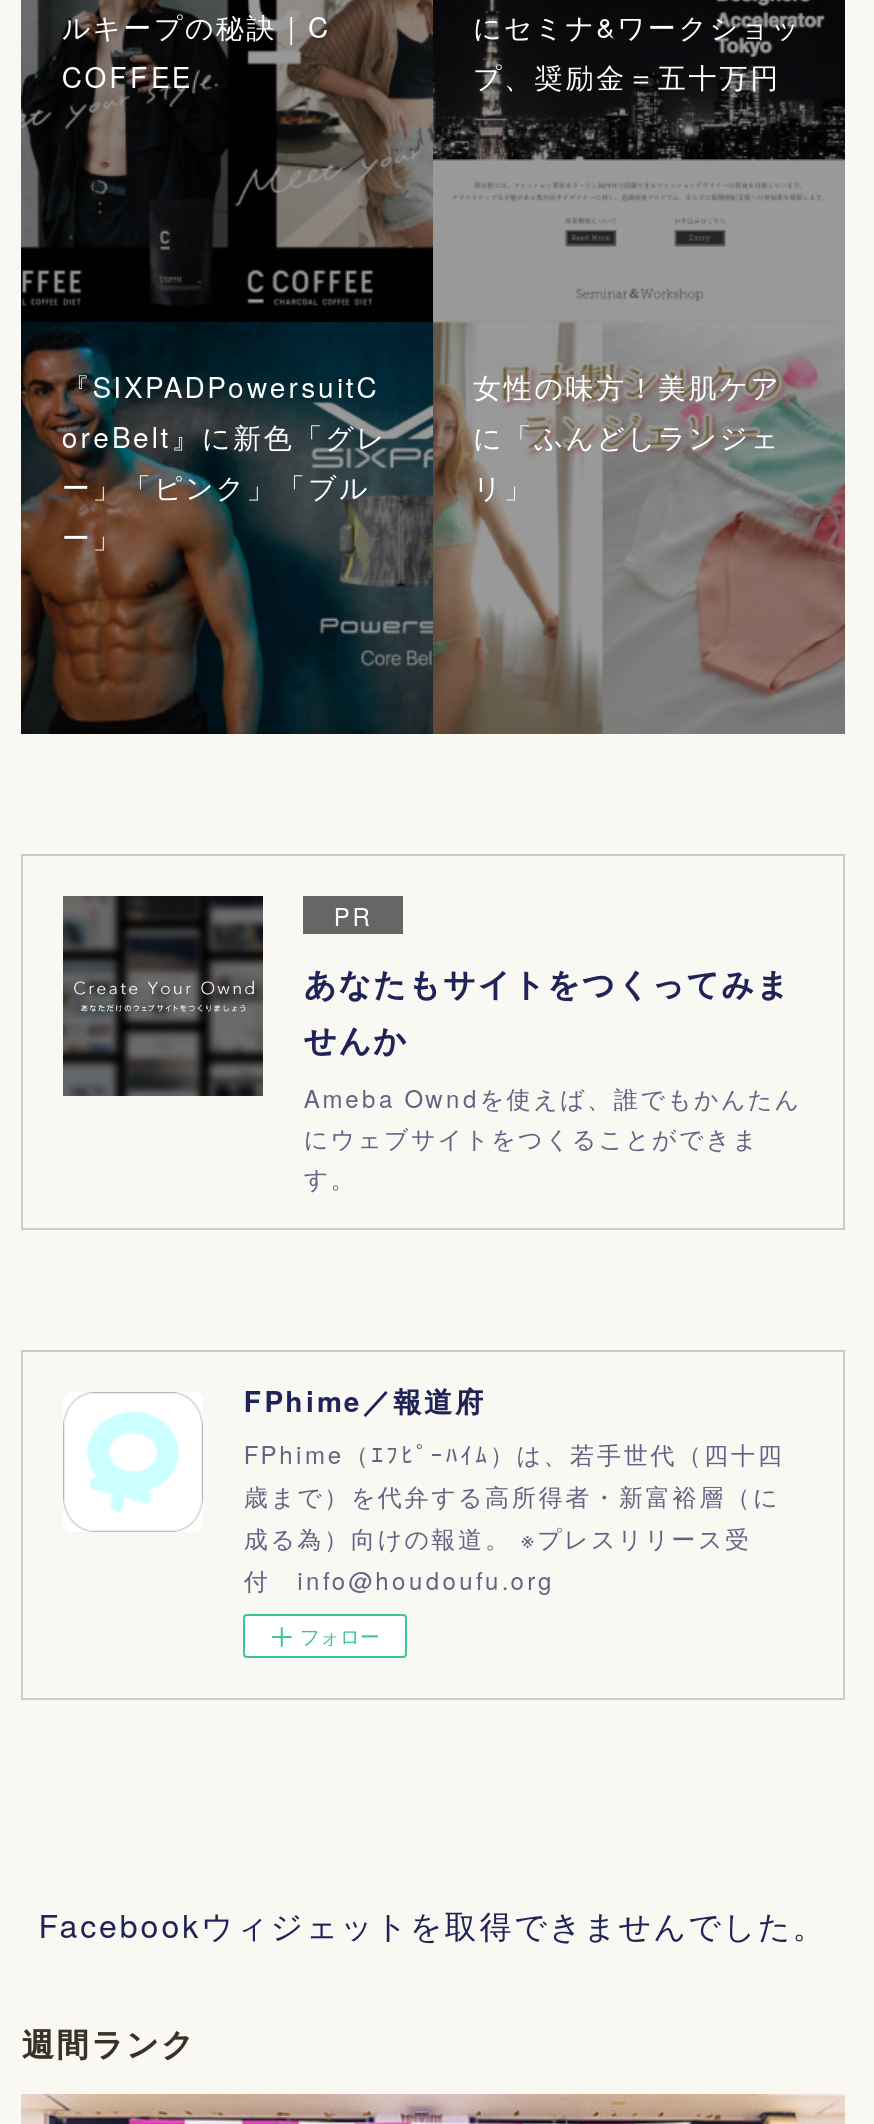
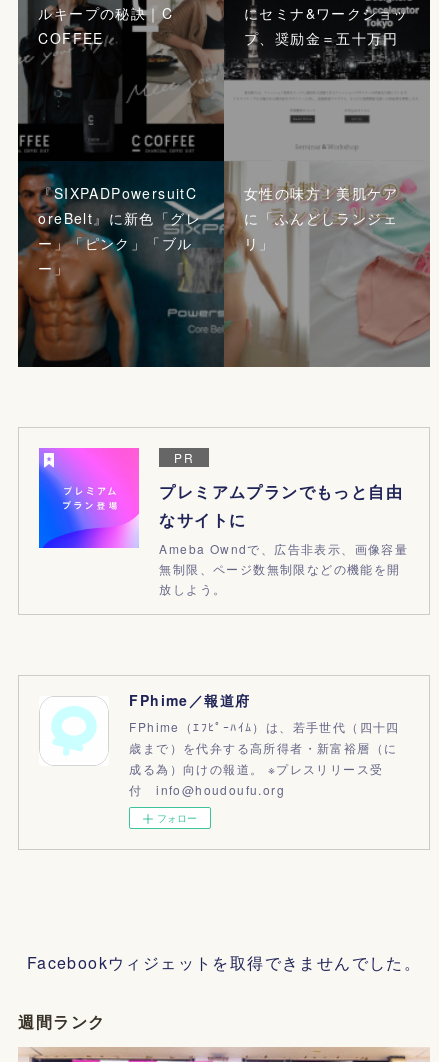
[61,894,801,1194] [image] | あなたもサイトをつくってみま | せんか | Ameba Owndを使えば、誰でもかんたん | にウェブサイトをつくることができま | す。 -> [38,447,408,597] [image] | プレミアムプランでもっと自由 | なサイトに | Ameba Owndで、広告非表示、画像容量 | 無制限、ページ数無制限などの機能を開 | 放しよう。

